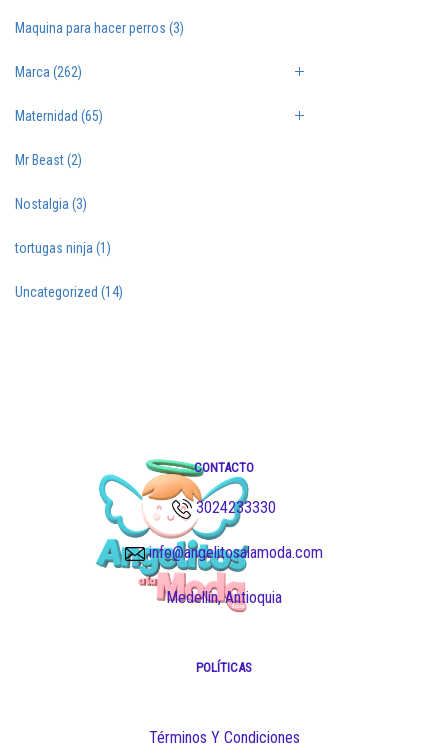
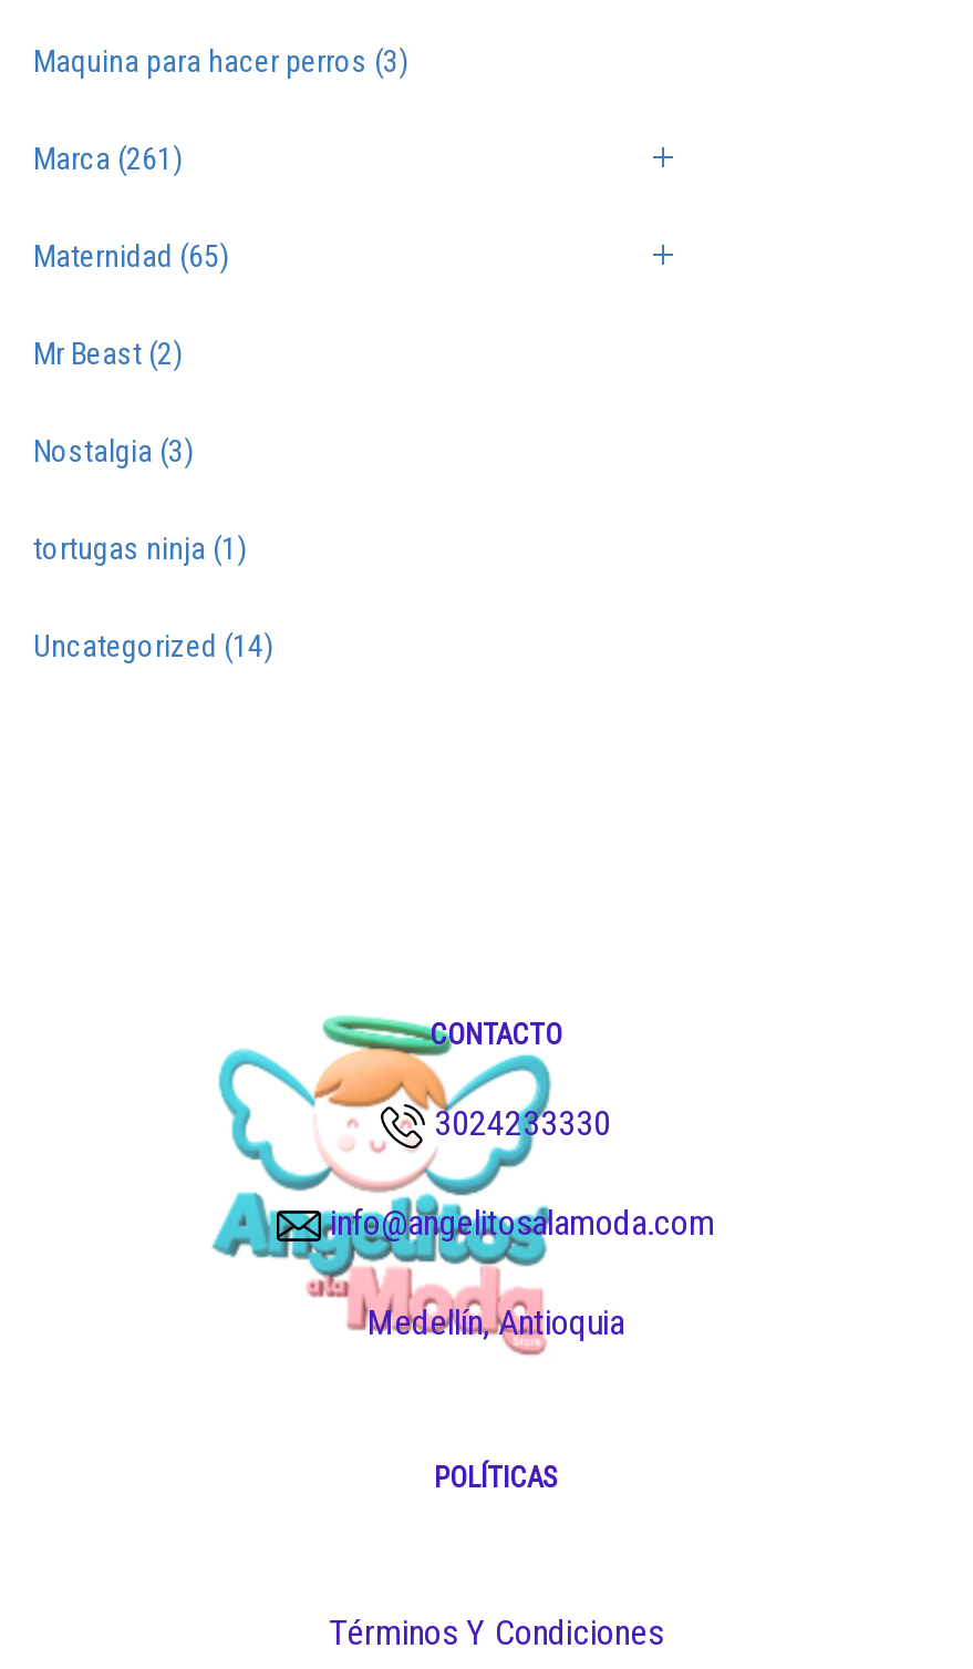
[15,64,82,80] Marca (262) -> [33,141,182,176] Marca (261)

